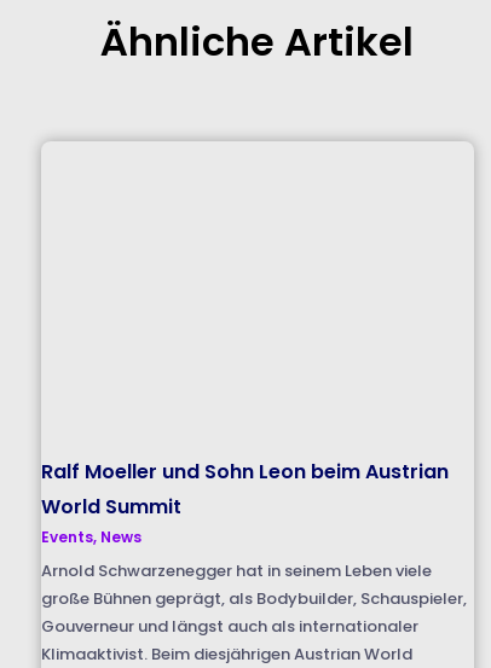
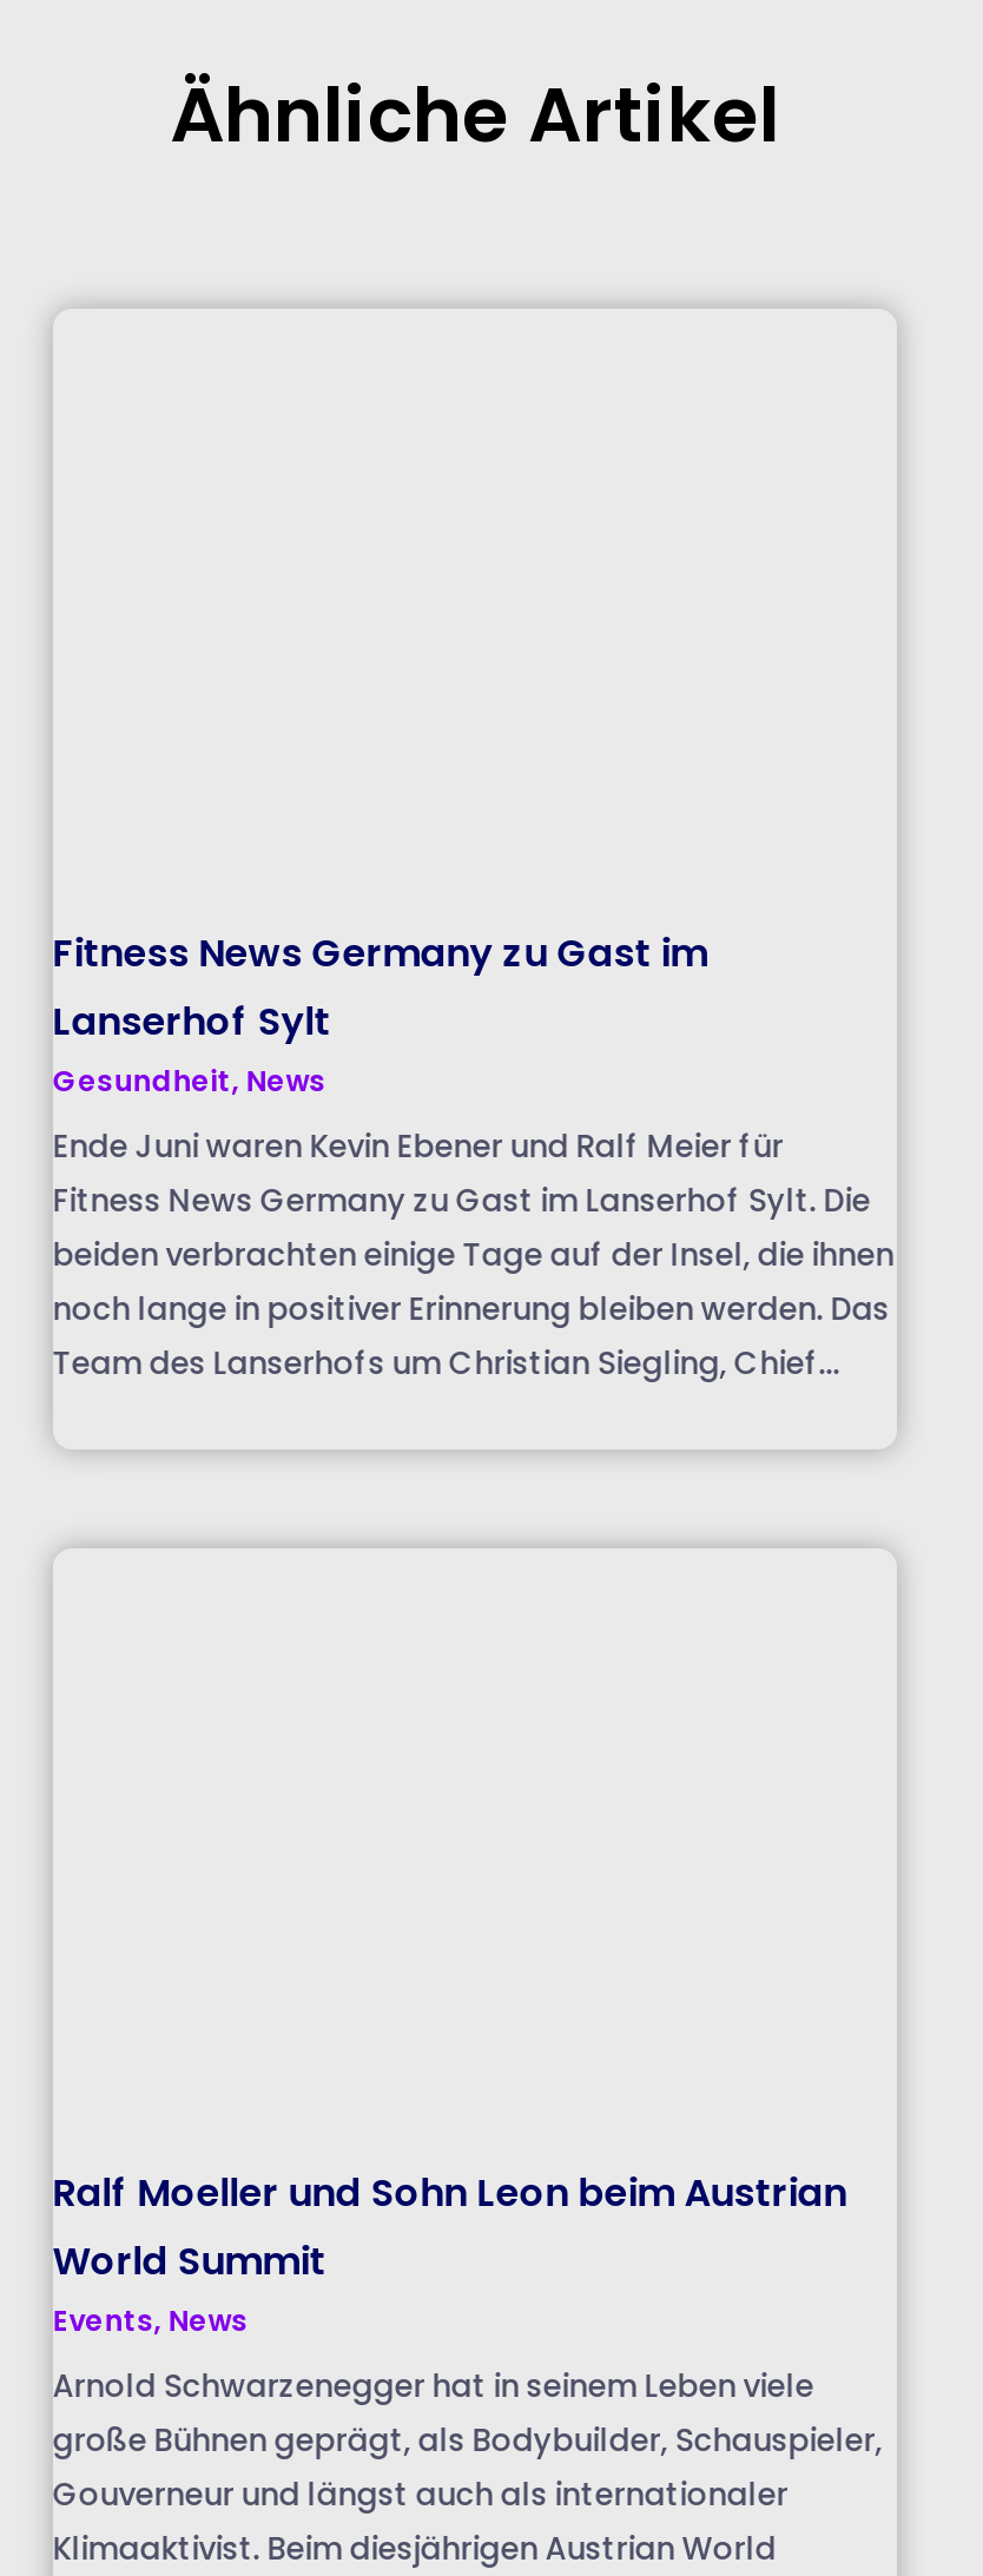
none -> [53,926,894,1385] Fitness News Germany zu Gast im | Lanserhof Sylt | Gesundheit, News | Ende Juni waren Kevin Ebener und Ralf Meier für | Fitness News Germany zu Gast im Lanserhof Sylt. Die | beiden verbrachten einige Tage auf der Insel, die ihnen | noch lange in positiver Erinnerung bleiben werden. Das | Team des Lanserhofs um Christian Siegling, Chief...

